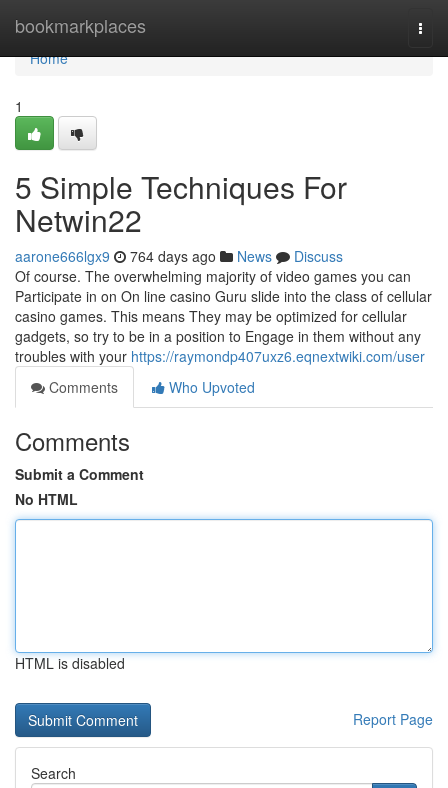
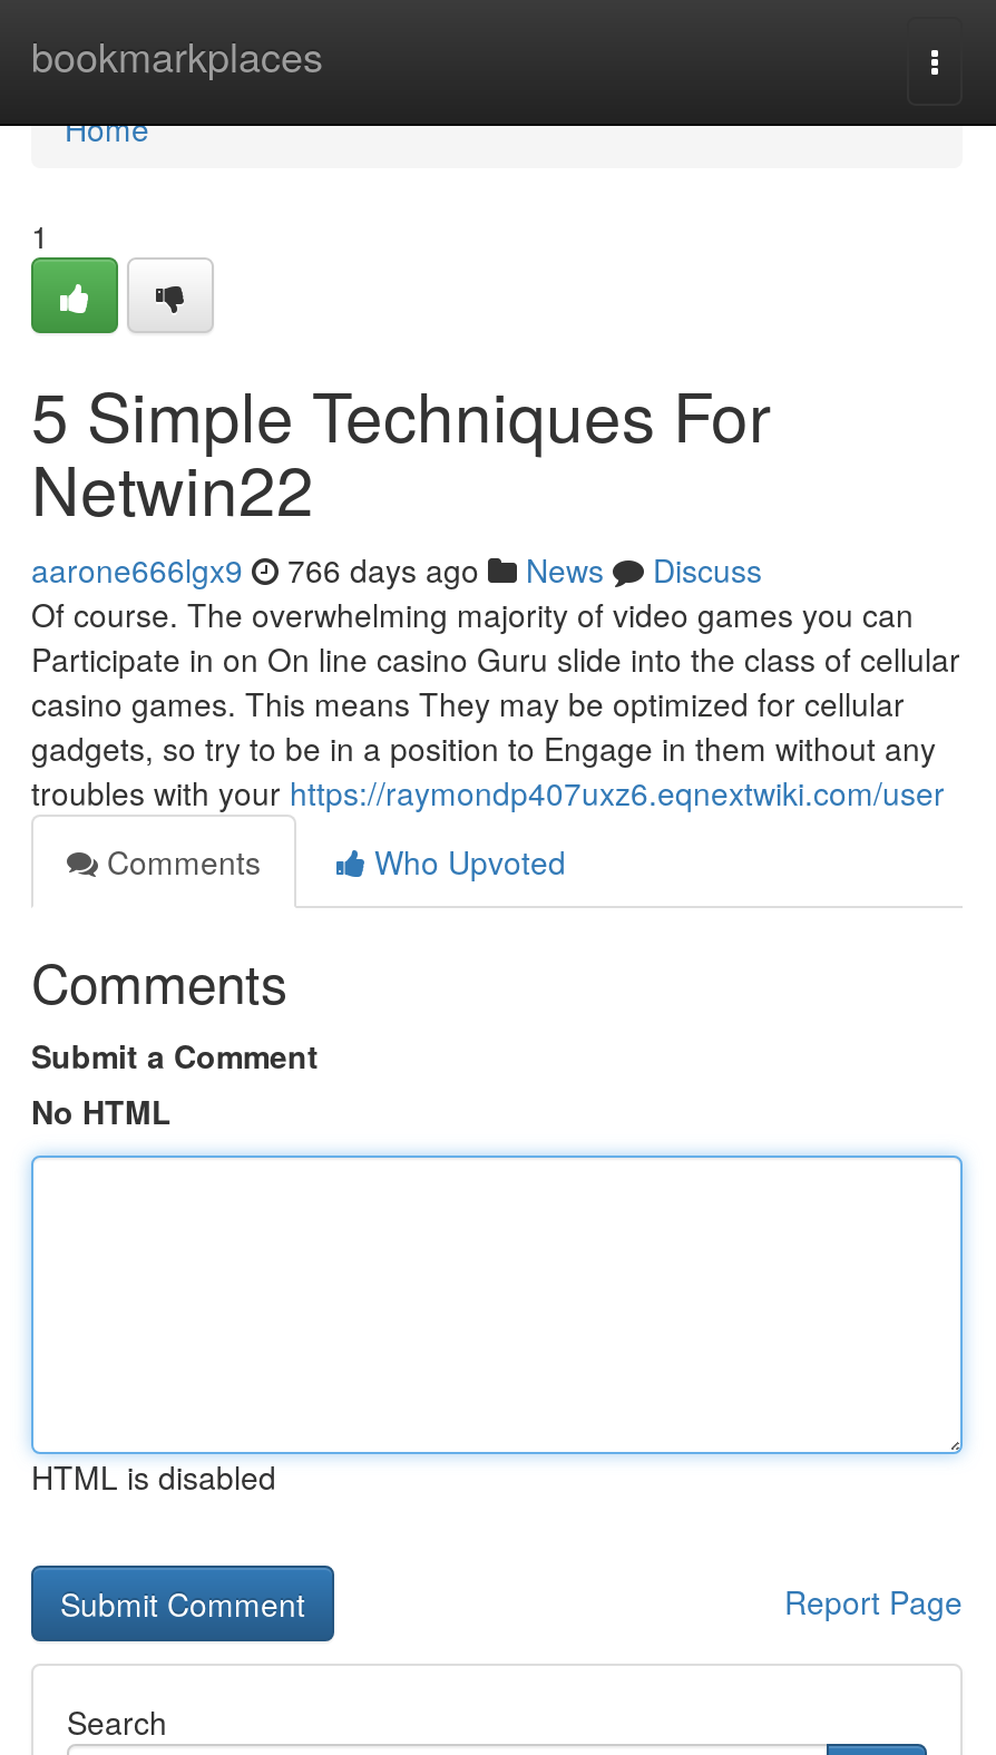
[15,246,343,266] aarone666lgx9 764 days ago News Discuss -> [31,547,762,592] aarone666lgx9 766 days ago News Discuss

